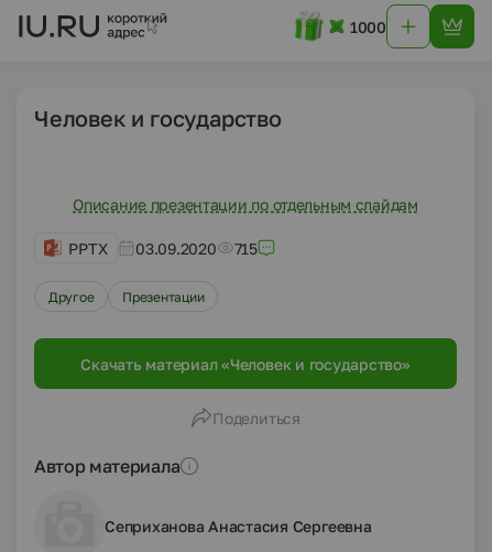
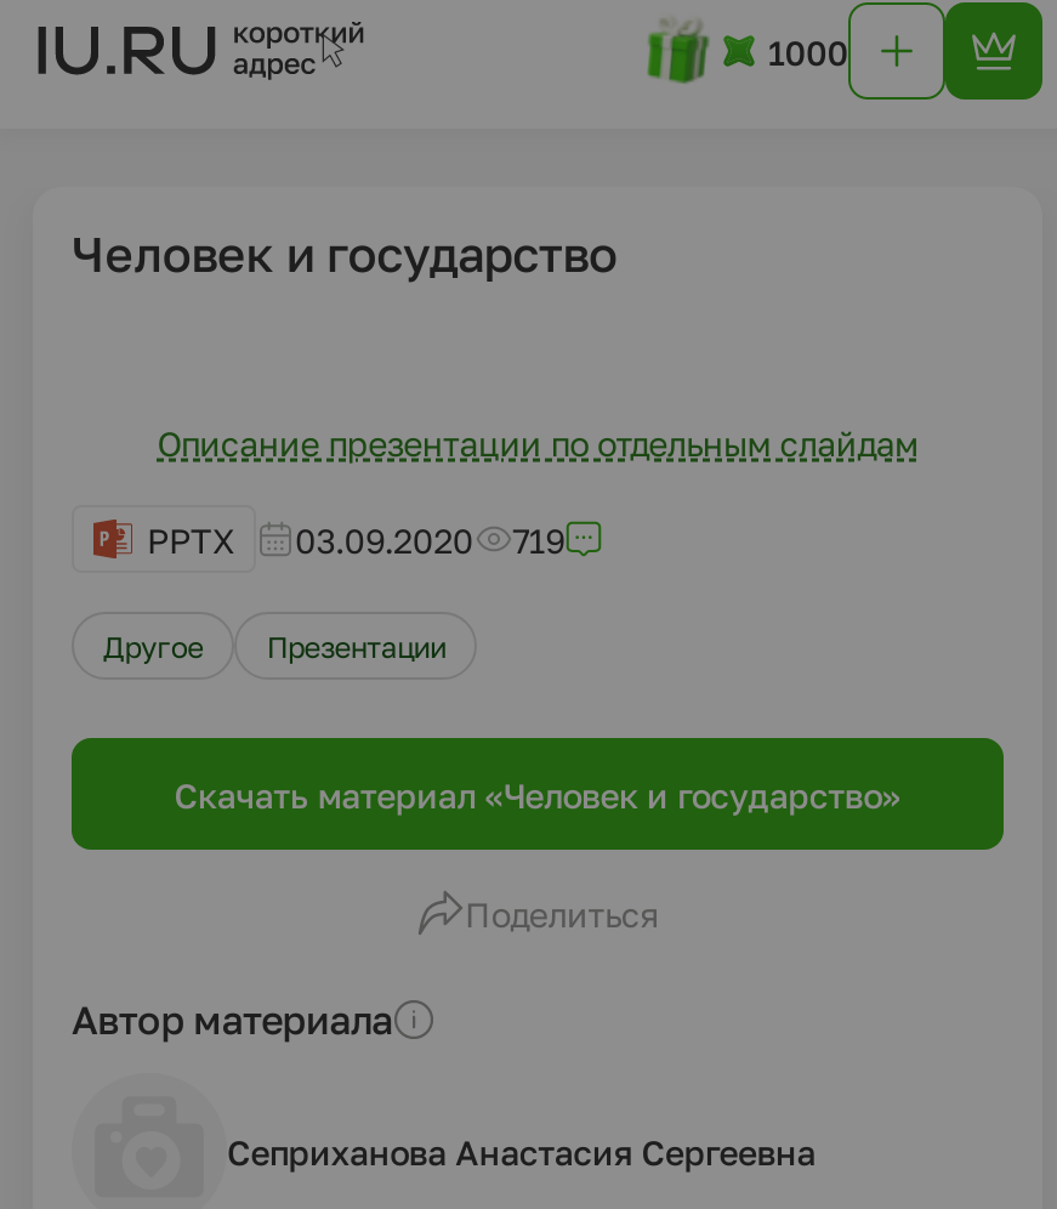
[68,239,257,257] PPTX 03.09.2020 715 -> [147,518,564,560] PPTX 03.09.2020 719

